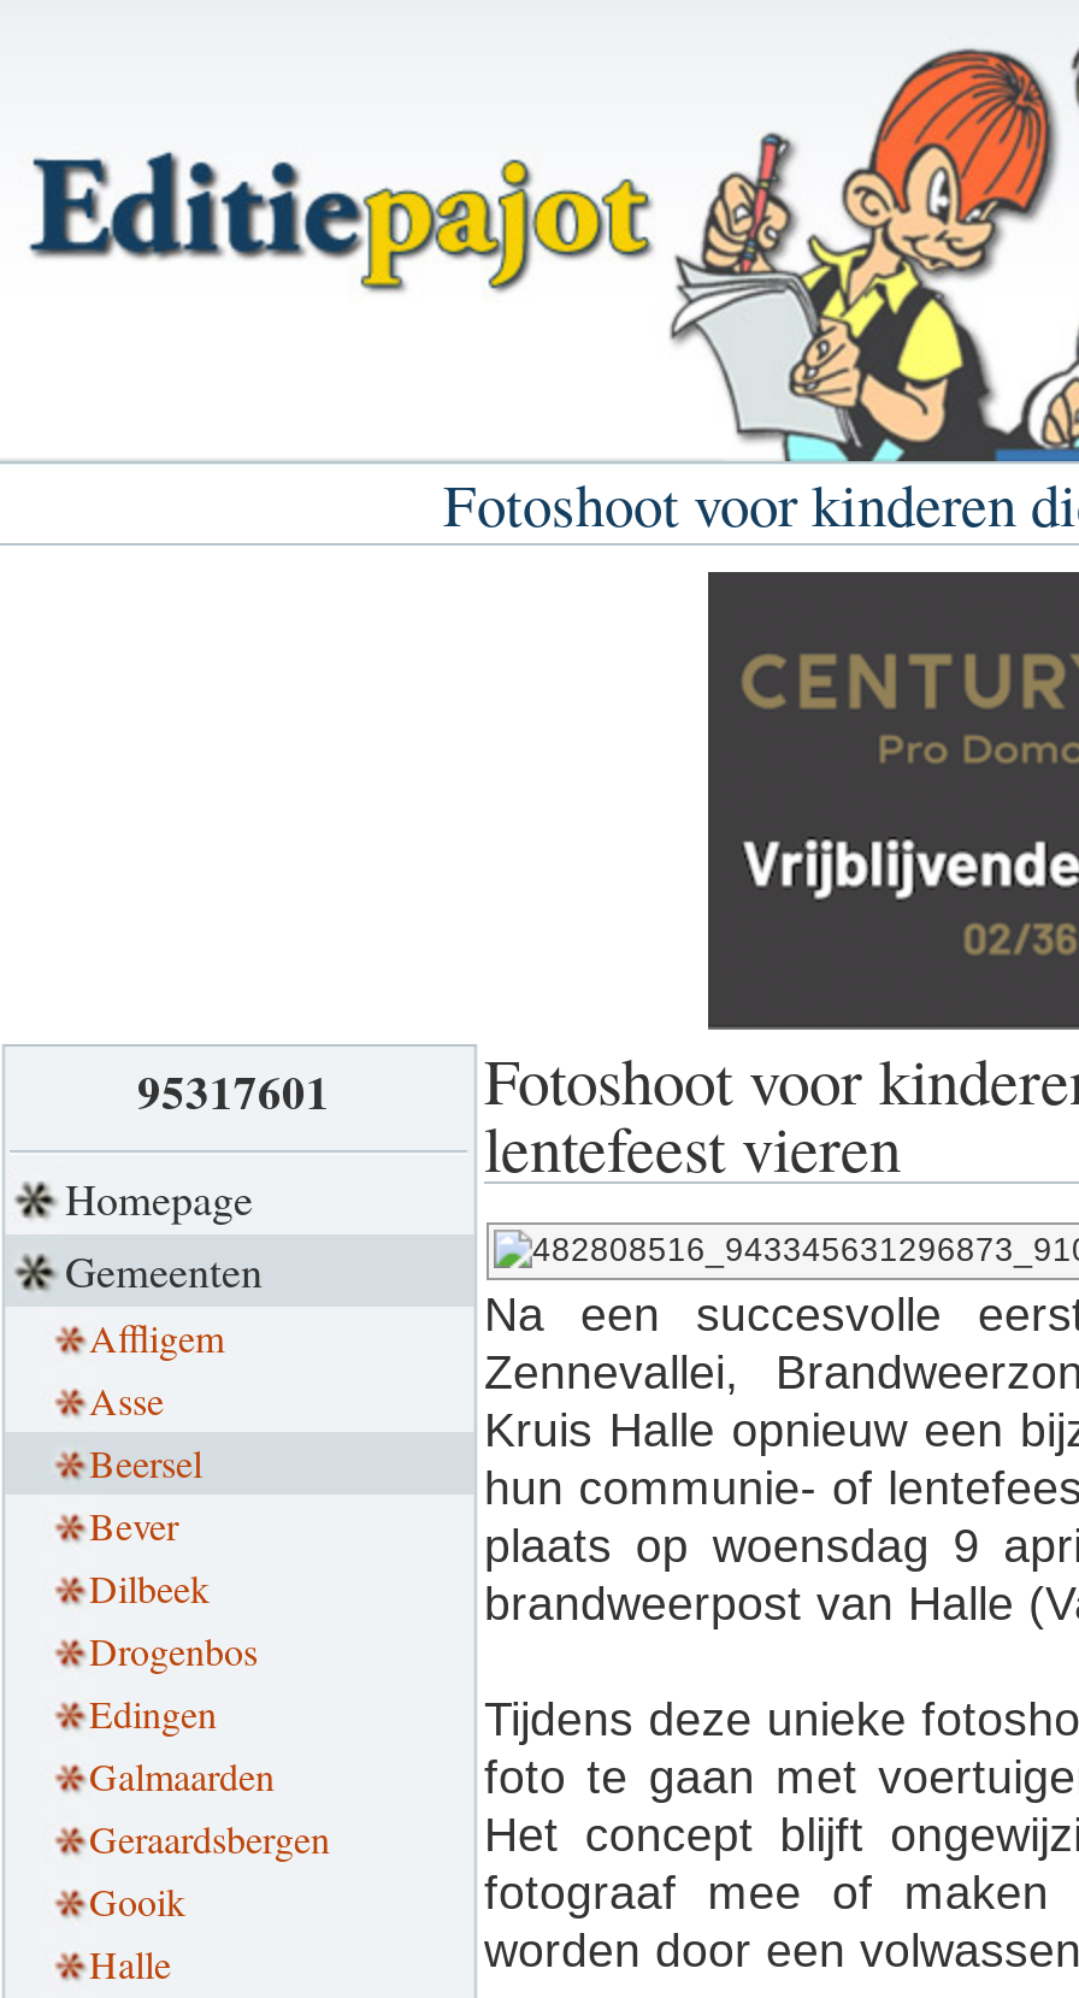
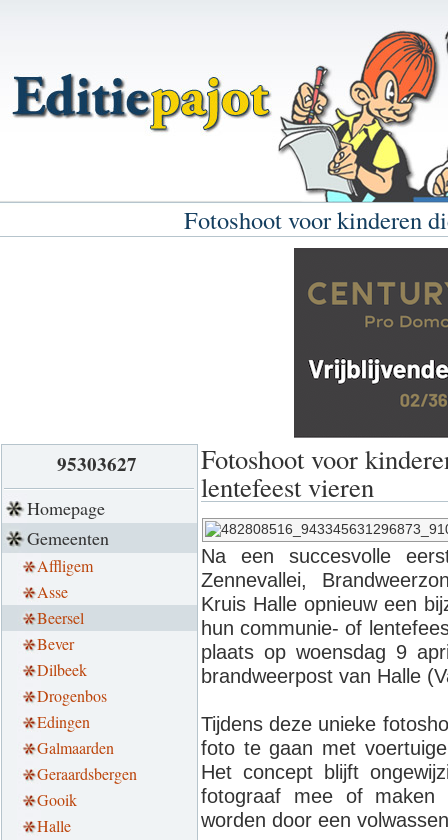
[137,1059,330,1124] 95317601 -> [57,450,137,477] 95303627

